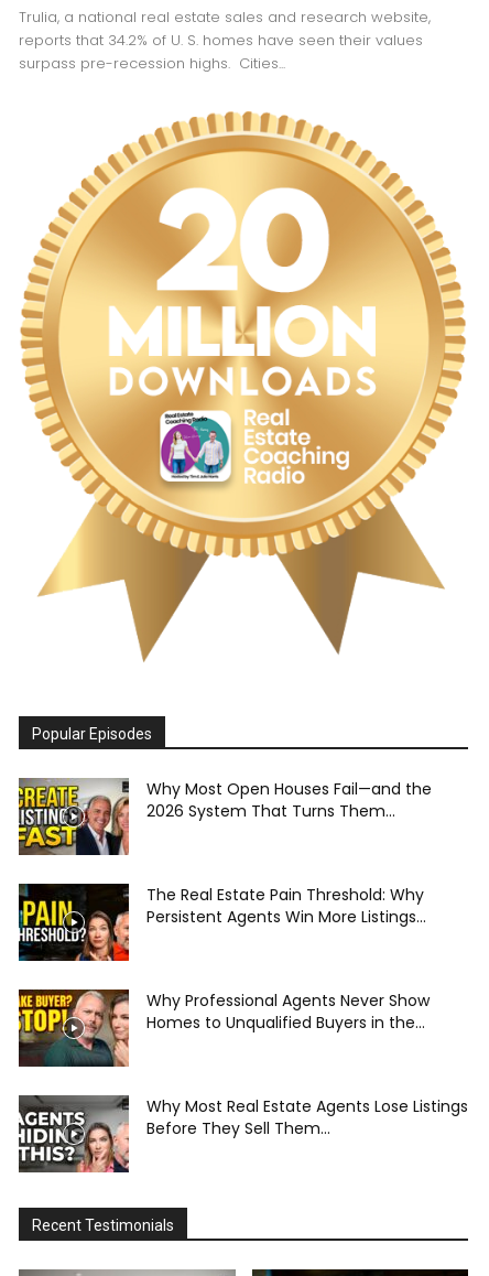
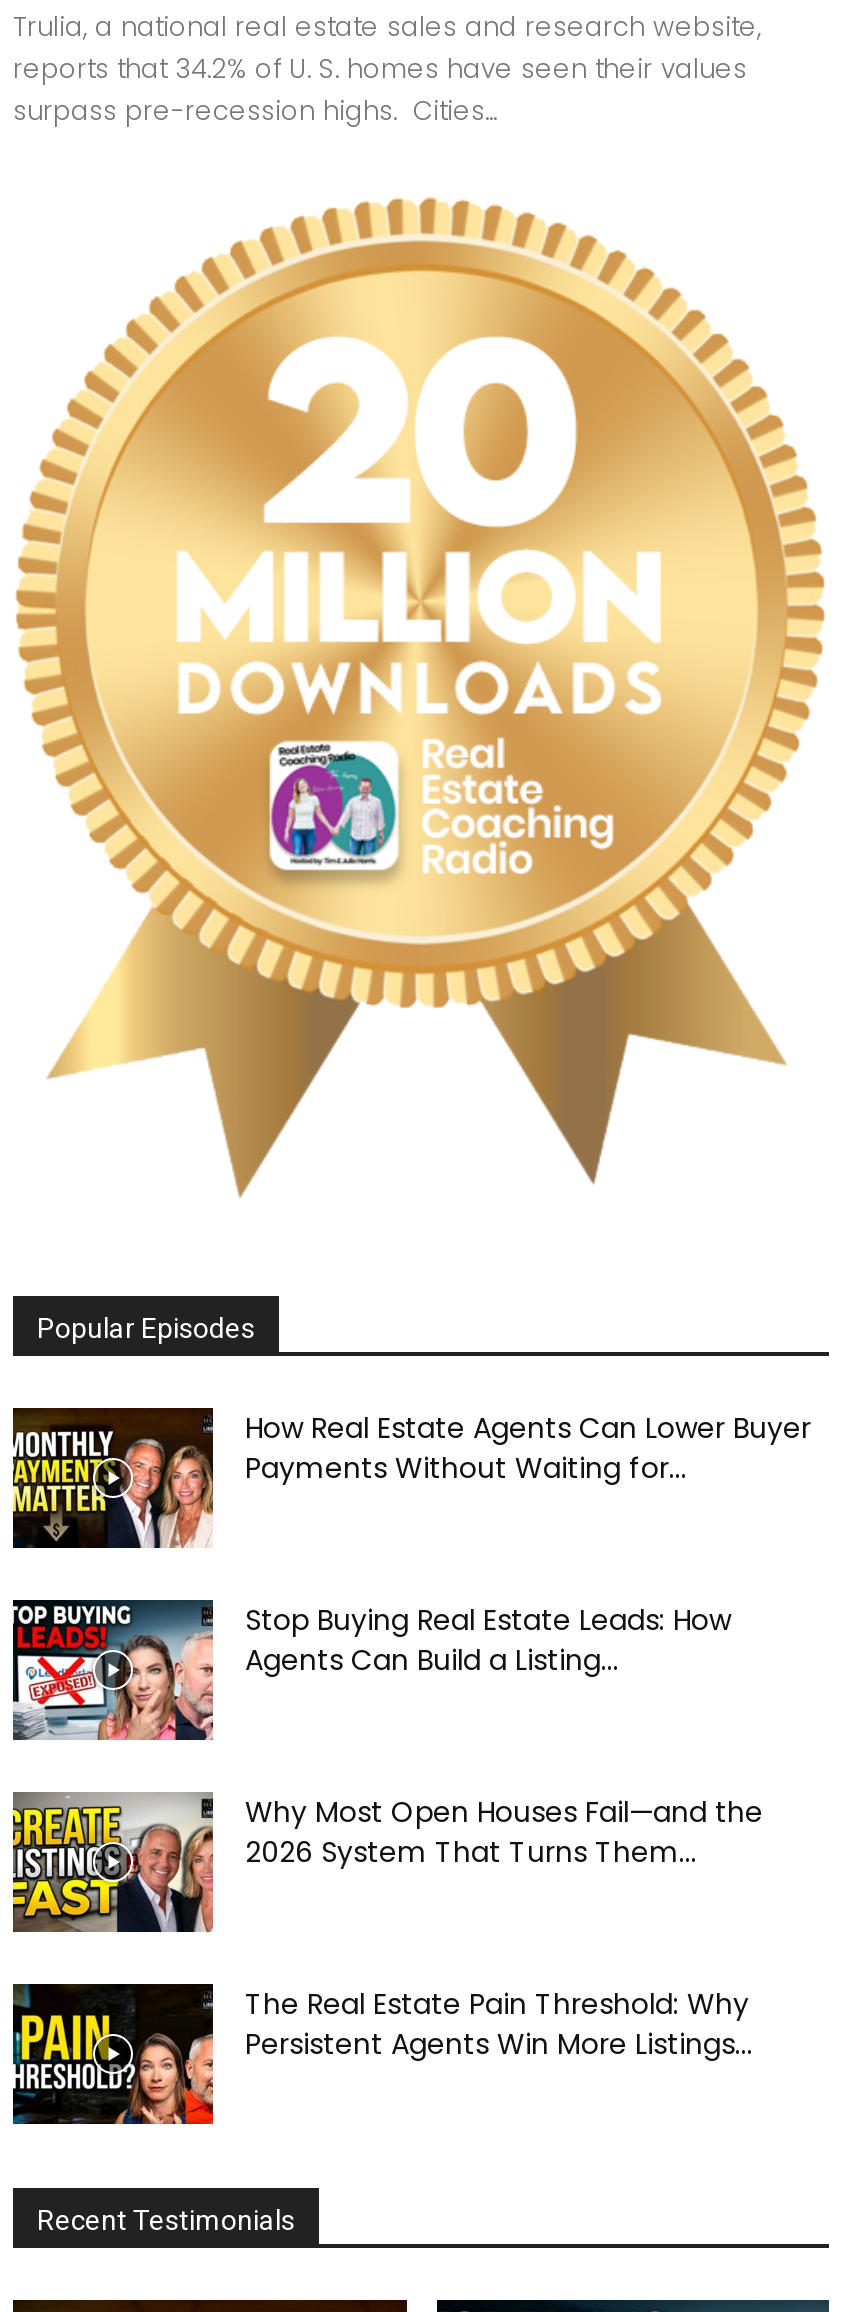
none -> [11,1408,811,1550] [image] | How Real Estate Agents Can Lower Buyer | Payments Without Waiting for...
none -> [13,1600,731,1742] [image] | Stop Buying Real Estate Leads: How | Agents Can Build a Listing...
moved [17,777,432,928] -> [9,1790,763,2065]: [image] | Why Most Open Houses Fail—and the | 2026 System That Turns Them... | The Real Estate Pain Threshold: Why | Persistent Agents Win More Listings...
[18,988,430,1068] [image] | Why Professional Agents Never Show | Homes to Unqualified Buyers in the... -> none
[19,1094,468,1174] [image] | Why Most Real Estate Agents Lose Listings | Before They Sell Them... -> none

